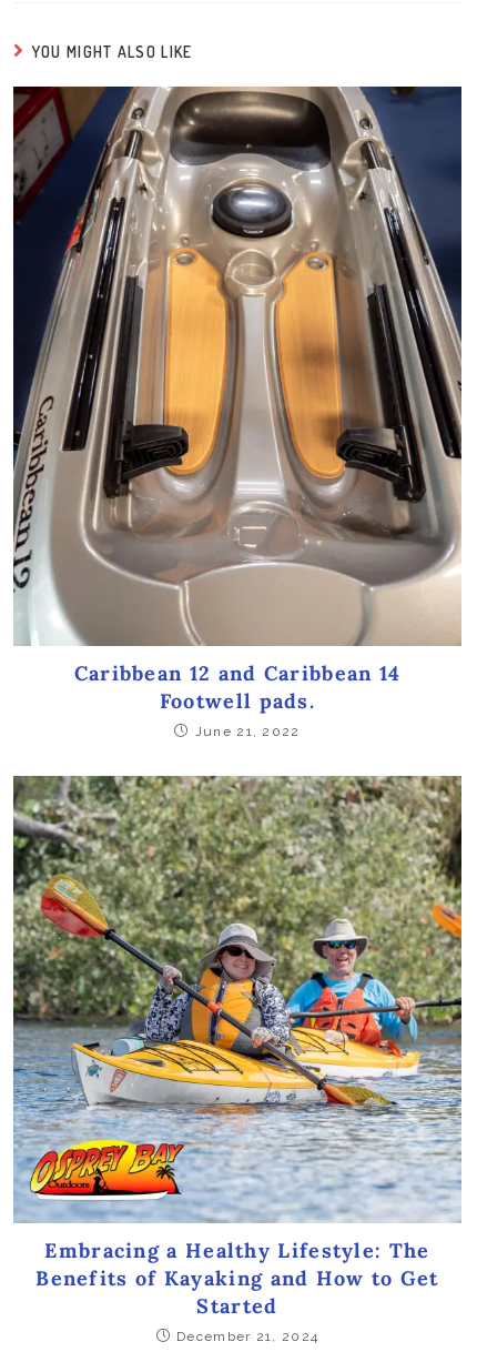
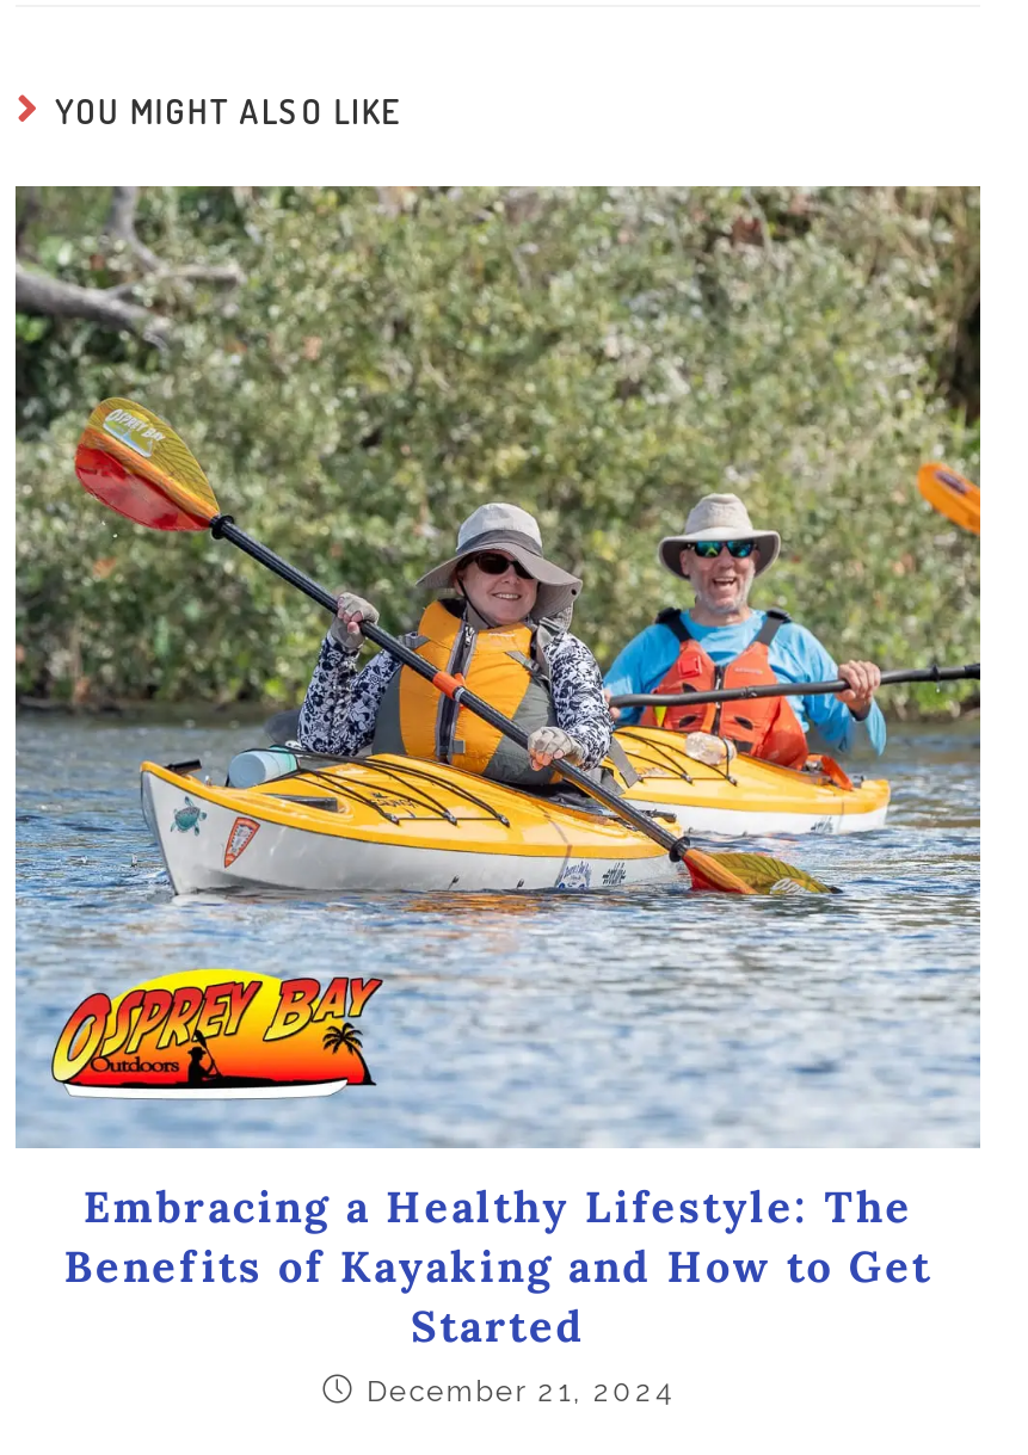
[12,85,463,739] [image] | Caribbean 12 and Caribbean 14 | Footwell pads. | June 21, 2022 -> none

